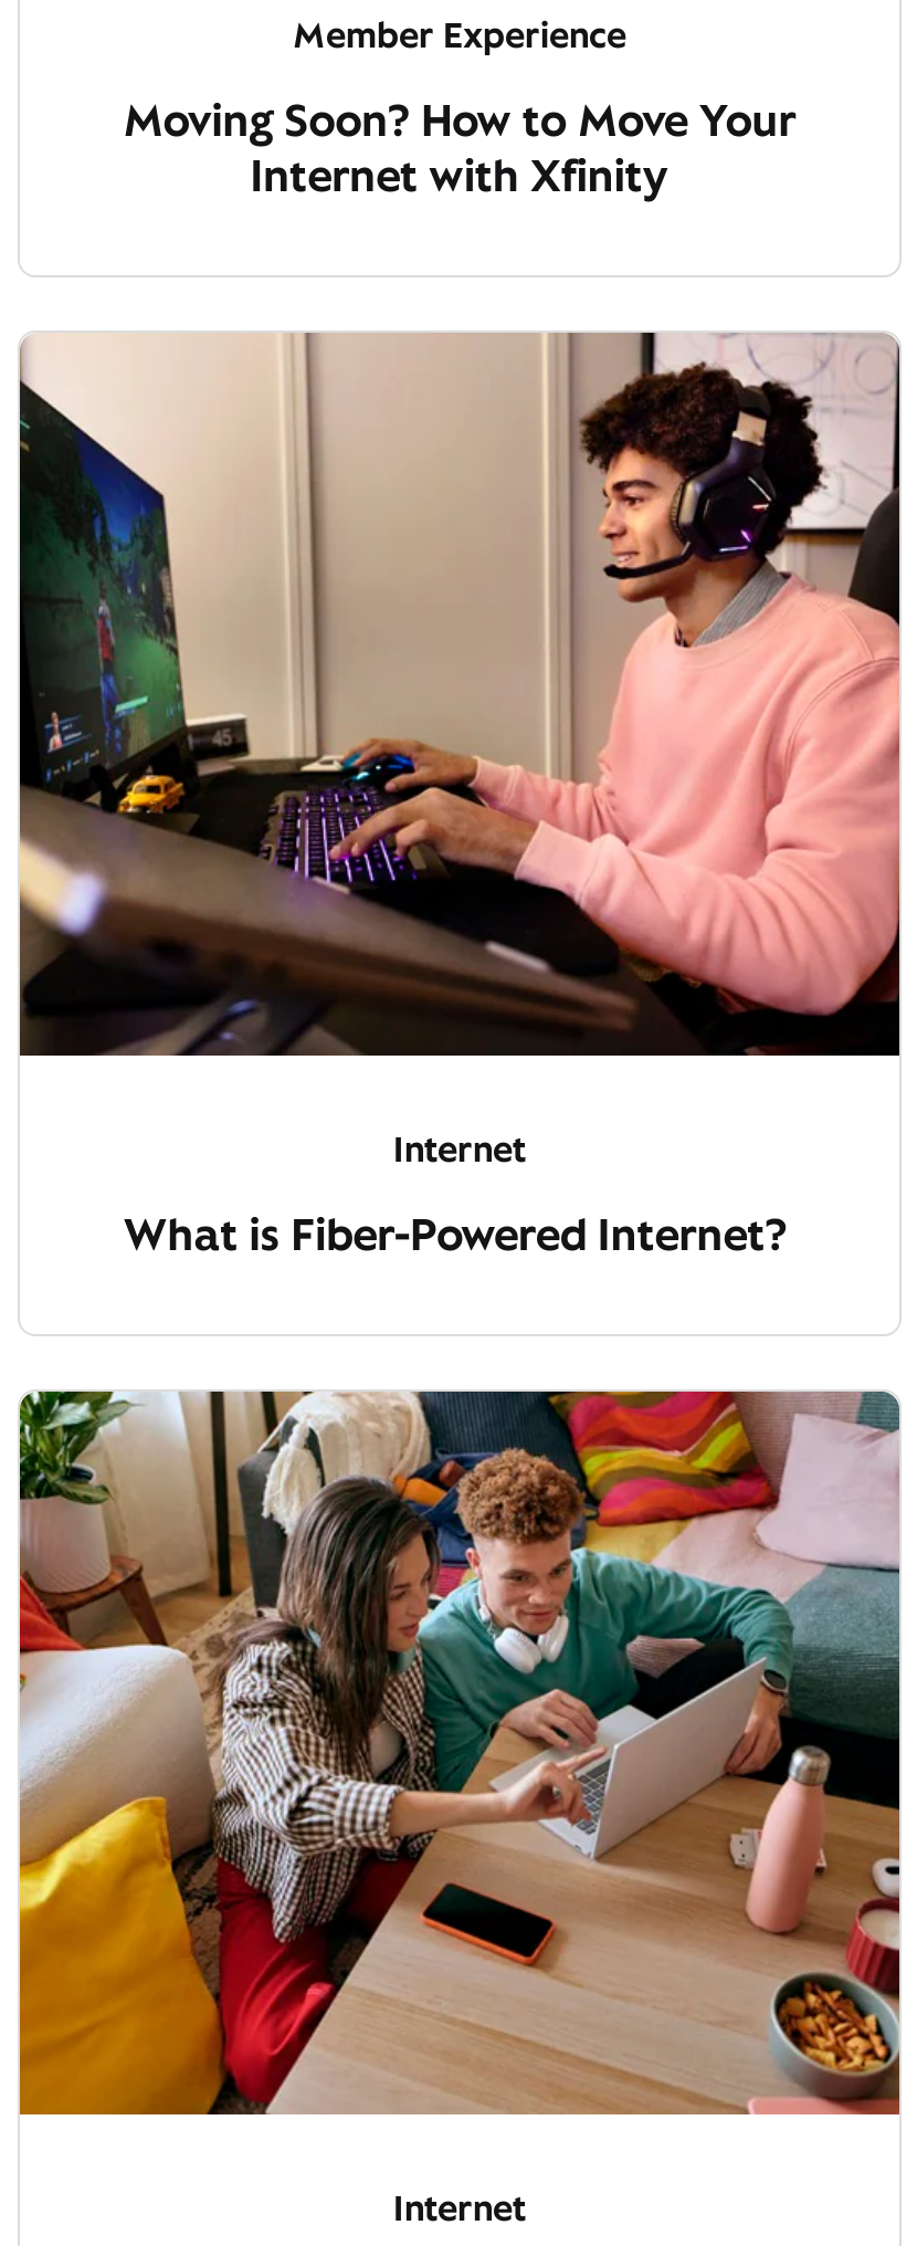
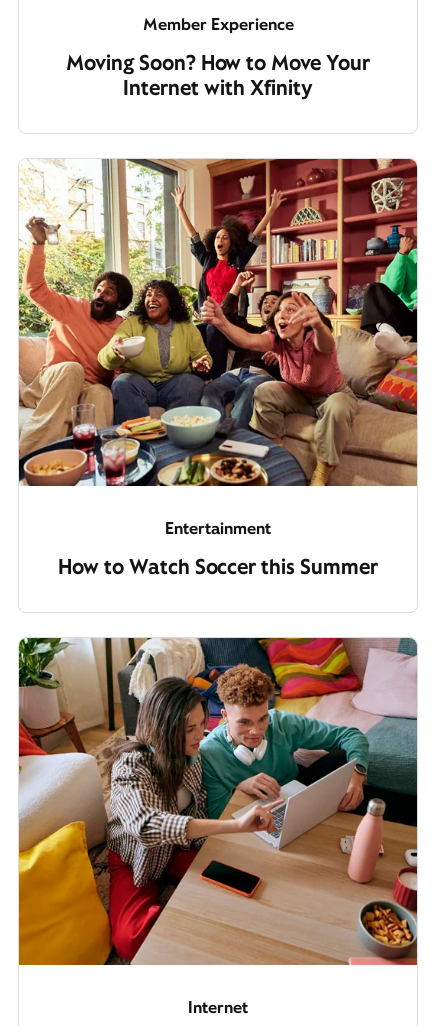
[18,330,902,1172] [image] | Internet -> [18,158,418,539] [image] | Entertainment
[123,1205,796,1263] What is Fiber-Powered Internet? -> [58,554,378,580] How to Watch Soccer this Summer

